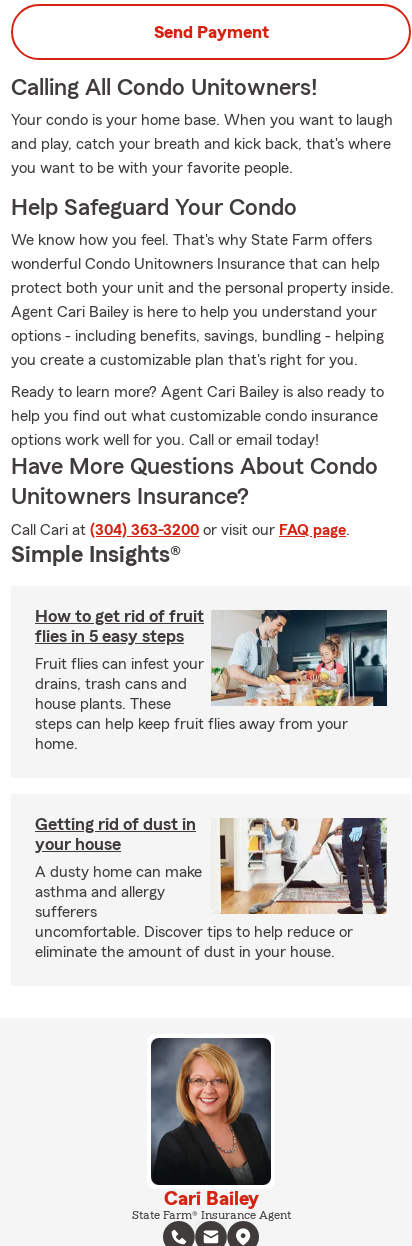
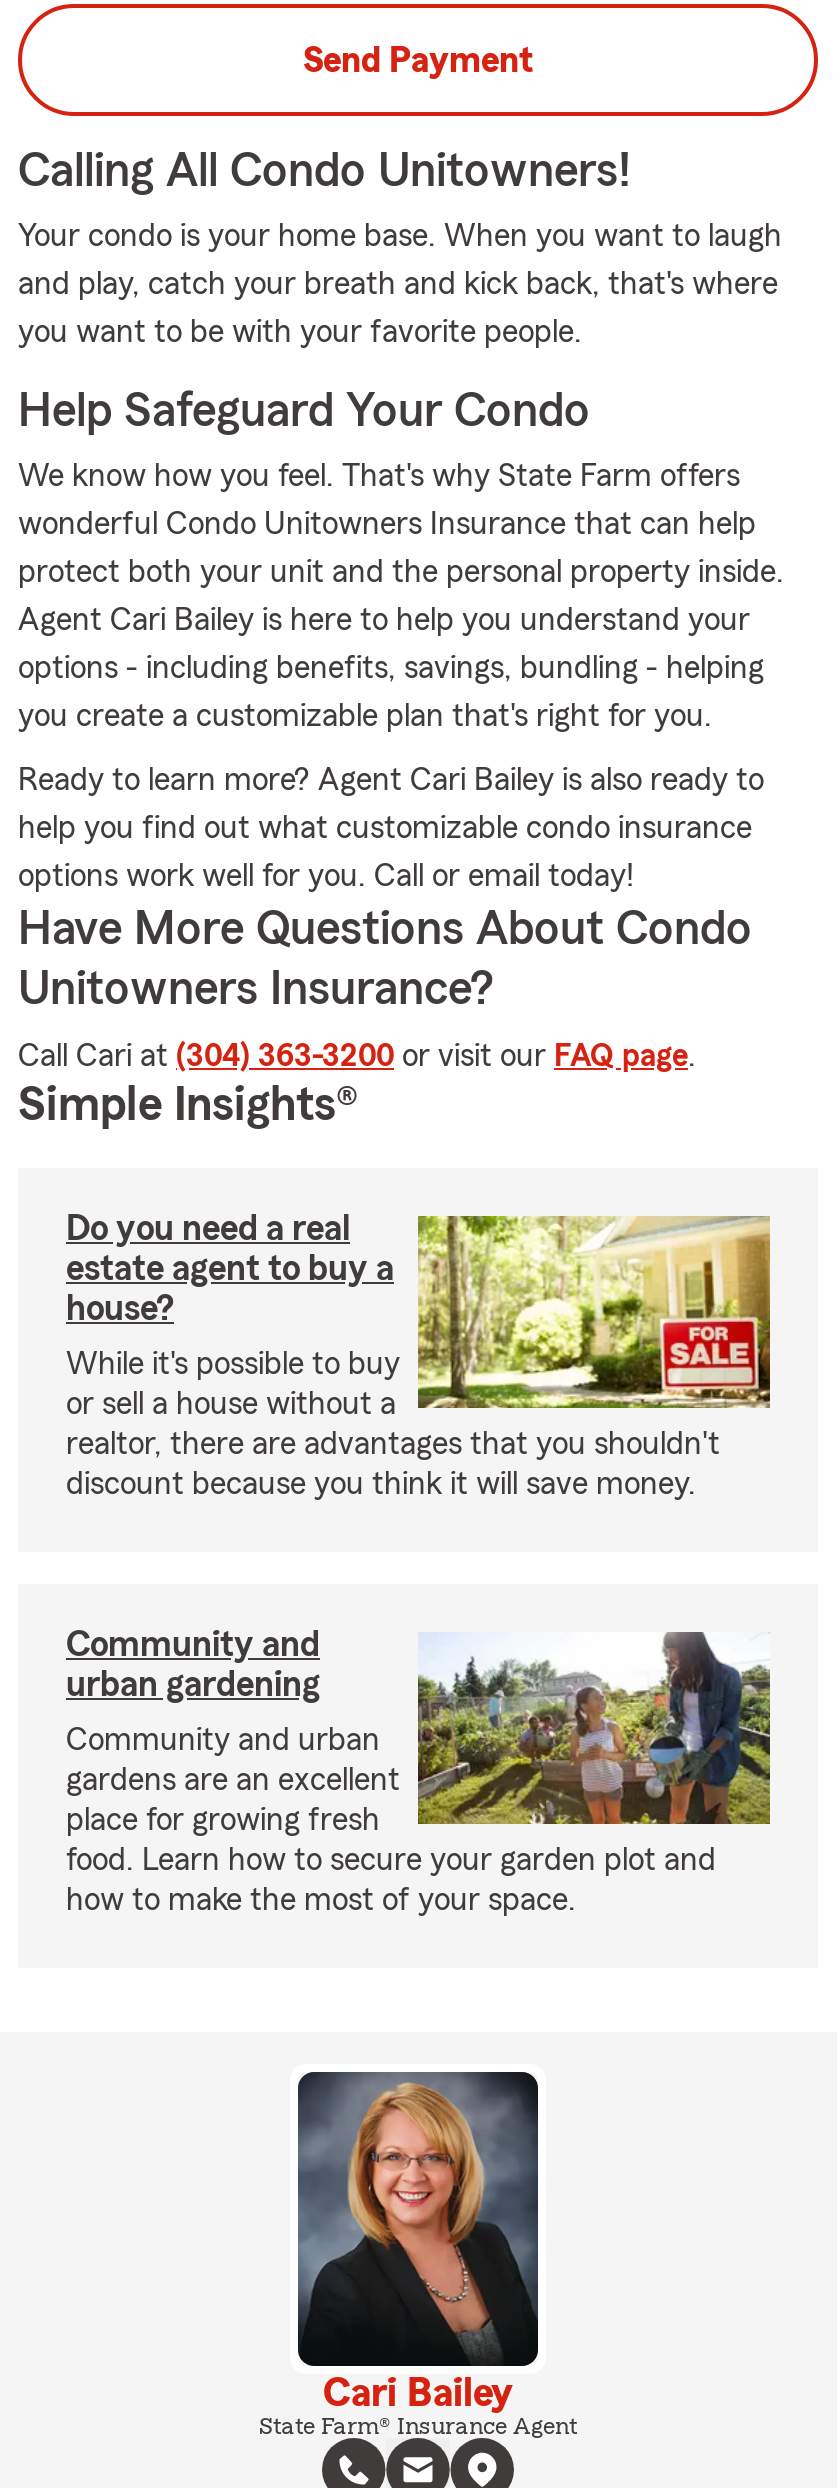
[35,607,204,645] How to get rid of fruit | flies in 5 easy steps -> [66,1210,394,1326] Do you need a real | estate agent to buy a | house?
[35,609,388,752] [image] | Fruit flies can infest your | drains, trash cans and | house plants. These | steps can help keep fruit flies away from your | home. -> [66,1214,772,1500] [image] | While it's possible to buy | or sell a house without a | realtor, there are advantages that you shouldn't | discount because you think it will save money.
[35,815,196,853] Getting rid of dust in | your house -> [66,1626,320,1702] Community and | urban gardening
[35,817,388,960] [image] | A dusty home can make | asthma and allergy | sufferers | uncomfortable. Discover tips to help reduce or | eliminate the amount of dust in your house. -> [66,1632,772,1916] [image] | Community and urban | gardens are an excellent | place for growing fresh | food. Learn how to secure your garden plot and | how to make the most of your space.

